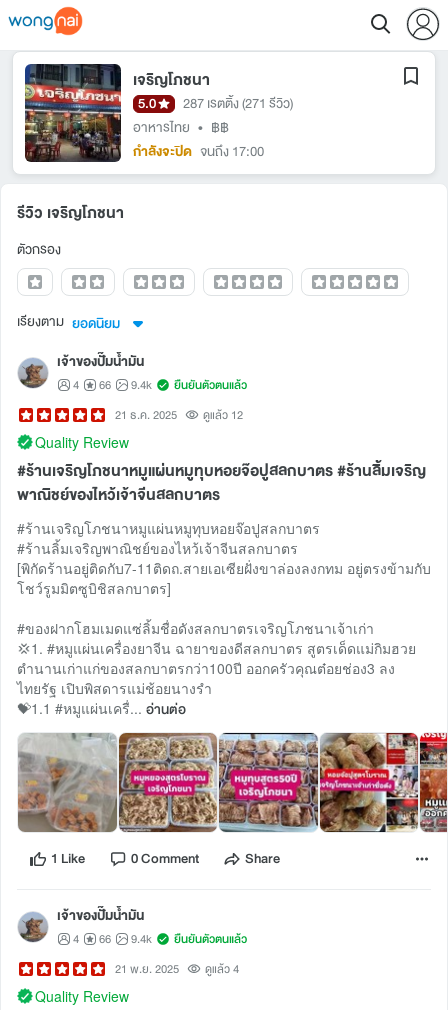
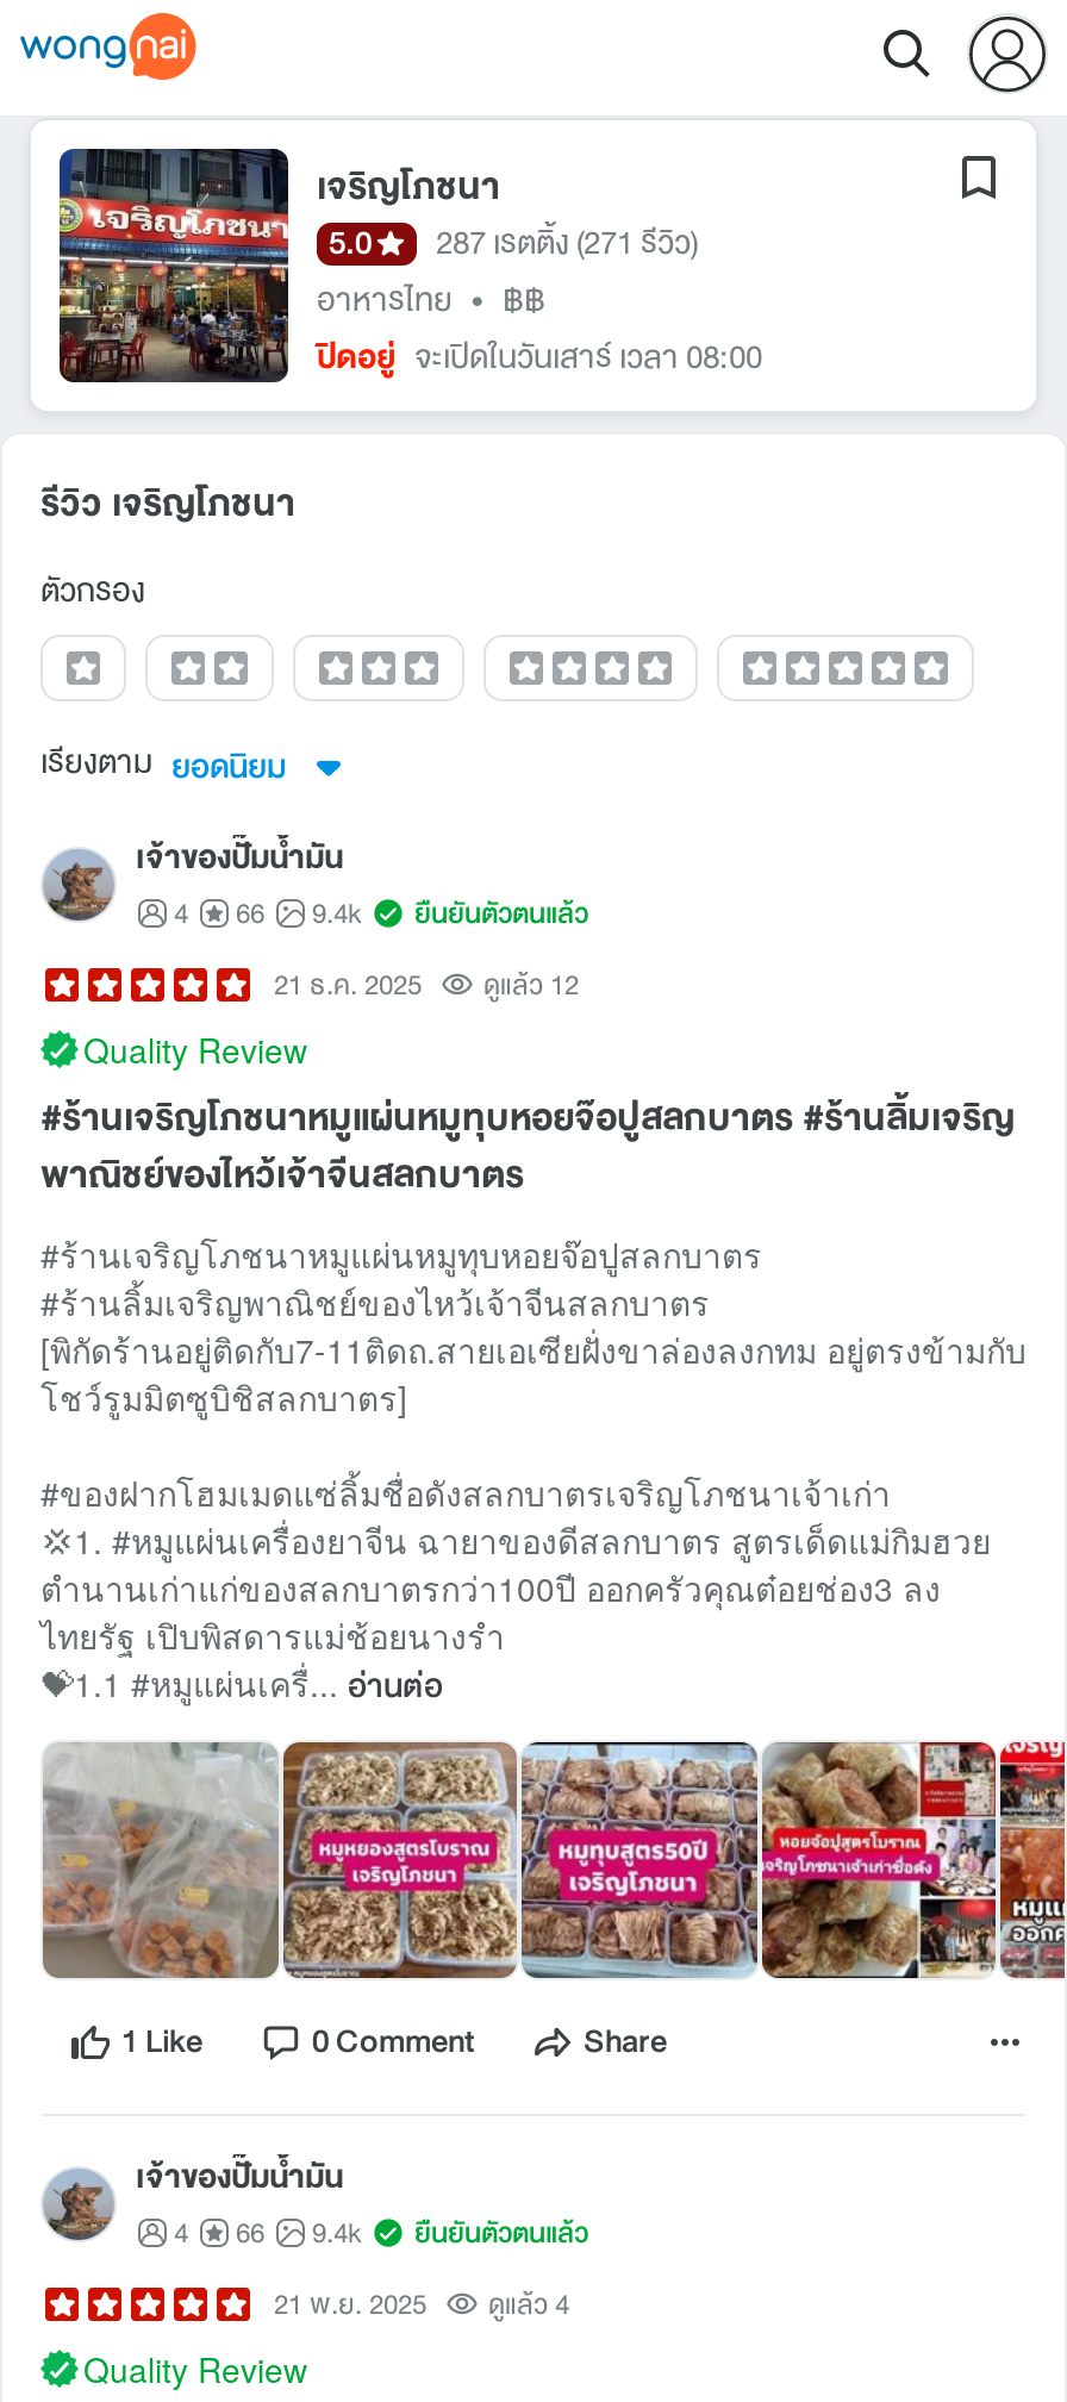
[133,141,264,162] กำลังจะปิด จนถึง 17:00 -> [317,332,762,382] ปิดอยู่ จะเปิดในวันเสาร์ เวลา 08:00

